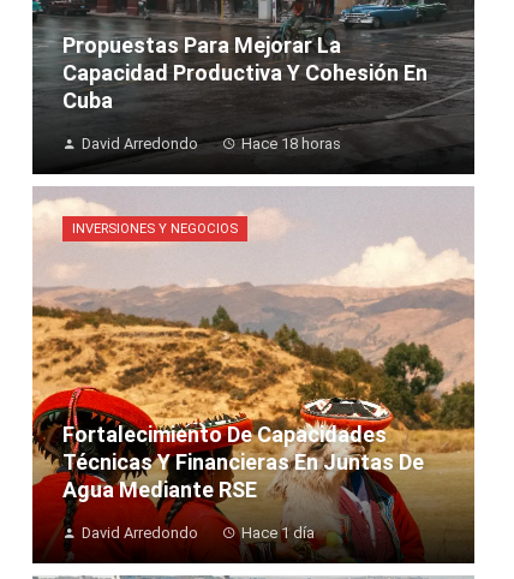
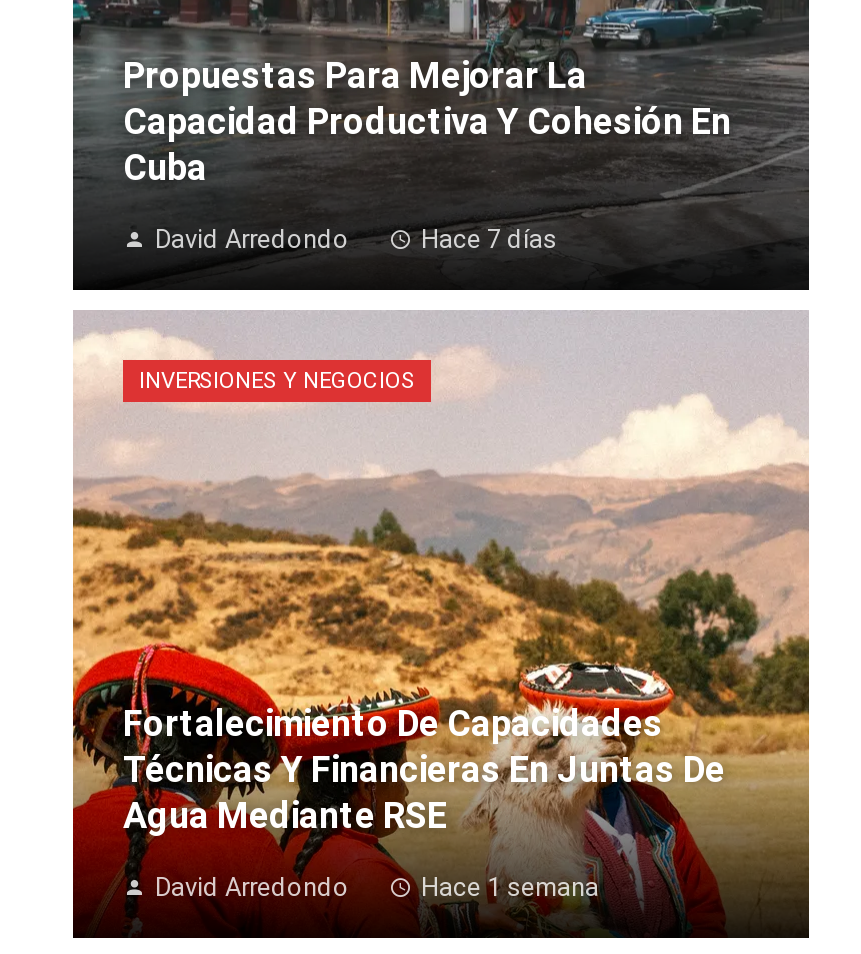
[241,135,341,153] Hace 18 horas -> [421,224,557,254] Hace 7 días
[241,523,315,541] Hace 1 día -> [421,871,599,901] Hace 1 semana

